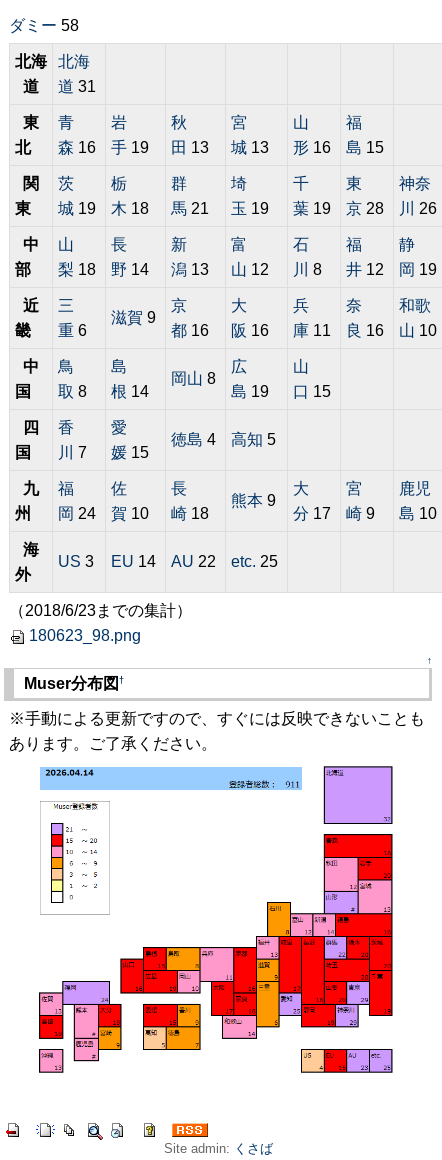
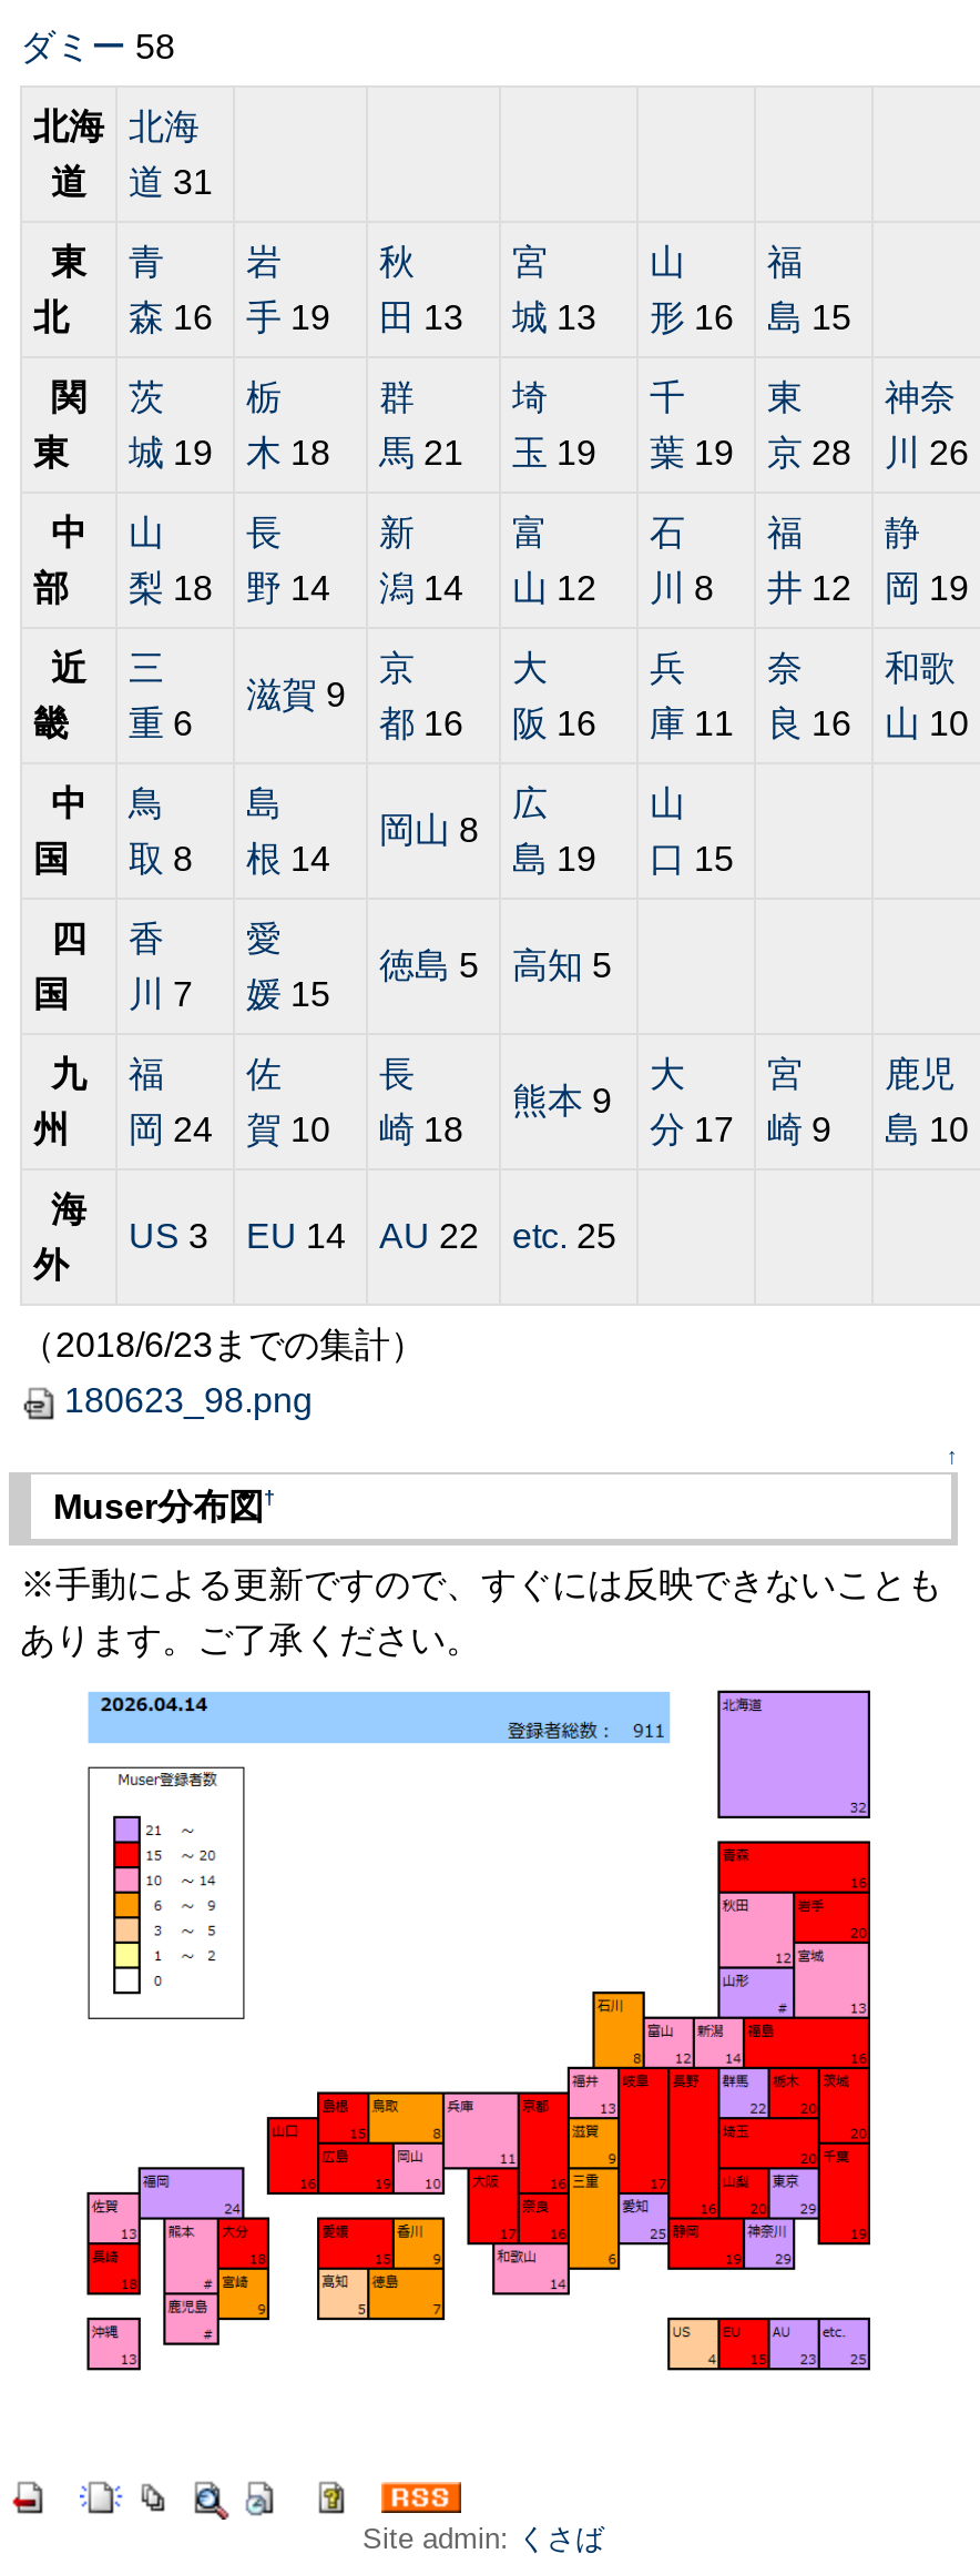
[15,261,441,278] 部 梨18 野14 潟13 山12 川8 井12 岡19 -> [33,569,978,607] 部 梨18 野14 潟14 山12 川8 井12 岡19
[171,431,280,448] 徳島4 高知5 -> [379,946,621,984] 徳島5 高知5

